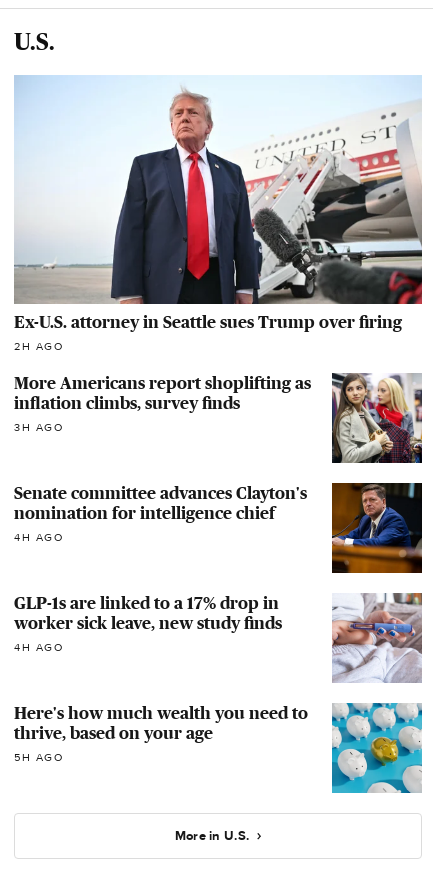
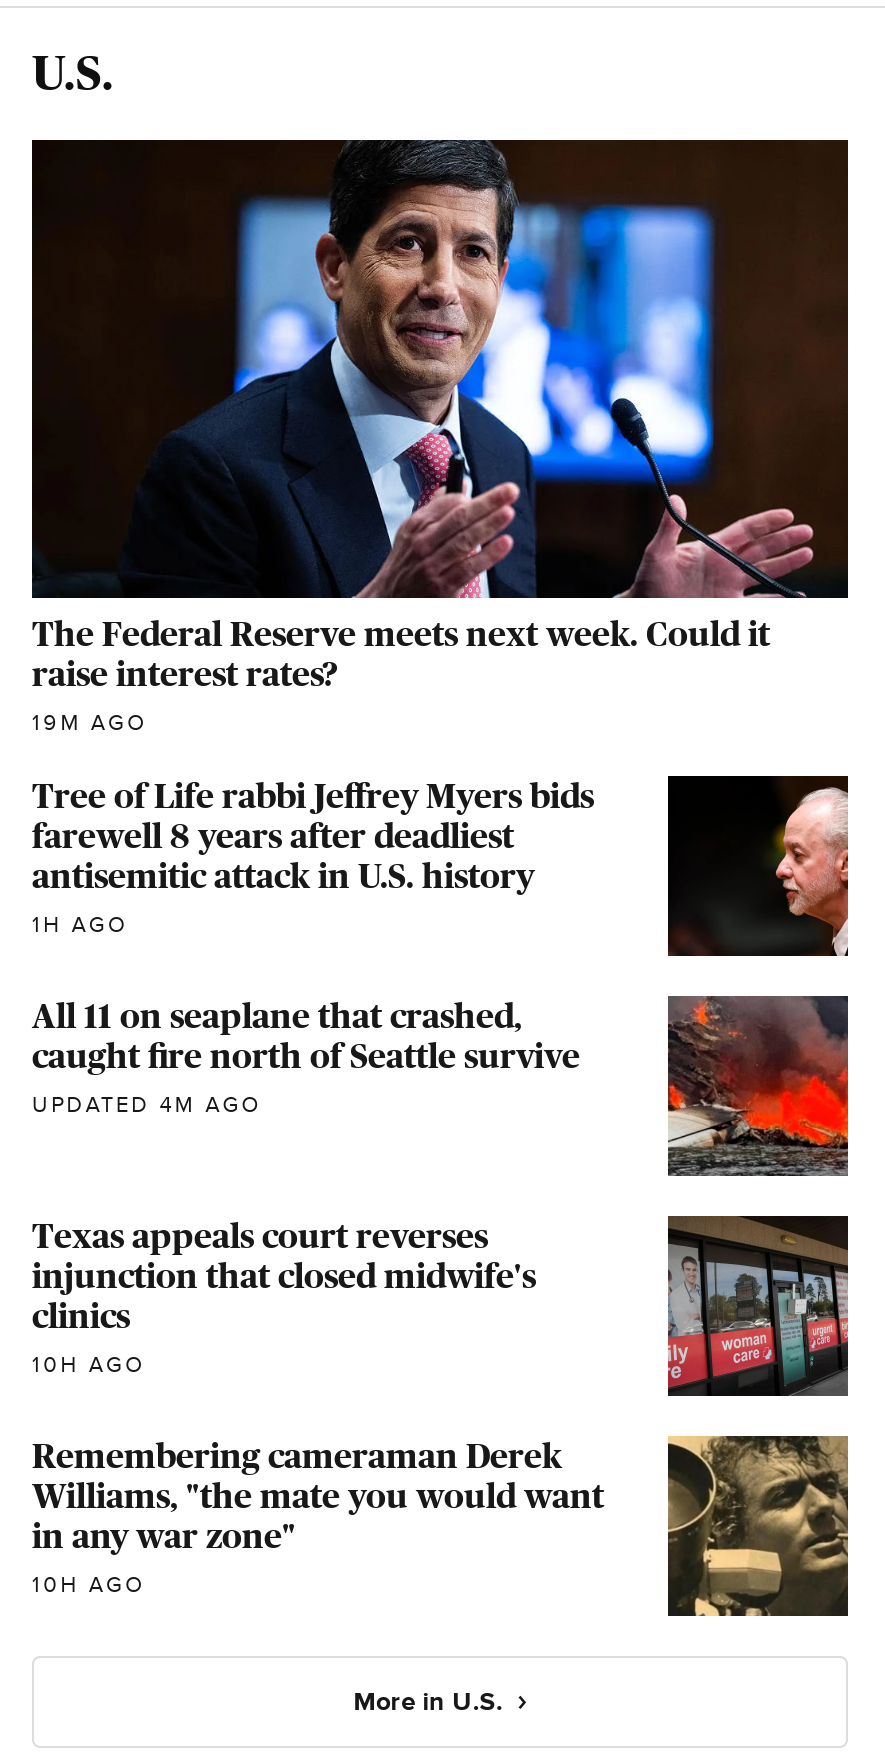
[14,75,423,353] [image] | Ex-U.S. attorney in Seattle sues Trump over firing | 2H AGO -> [30,138,850,736] [image] | The Federal Reserve meets next week. Could it | raise interest rates? | 19M AGO
[14,372,423,464] [image] | More Americans report shoplifting as | inflation climbs, survey finds | 3H AGO -> [32,774,848,956] [image] | Tree of Life rabbi Jeffrey Myers bids | farewell 8 years after deadliest | antisemitic attack in U.S. history | 1H AGO
[14,483,307,544] Senate committee advances Clayton's | nomination for intelligence chief | 4H AGO -> [32,996,580,1118] All 11 on seaplane that crashed, | caught fire north of Seattle survive | UPDATED 4M AGO
[332,483,423,574] [image] -> [668,994,850,1178] [image]
[14,593,282,654] GLP-1s are linked to a 17% drop in | worker sick leave, new study finds | 4H AGO -> [32,1216,536,1378] Texas appeals court reverses | injunction that closed midwife's | clinics | 10H AGO
[332,593,423,683] [image] -> [666,1214,850,1398] [image]
[14,702,423,794] [image] | Here's how much wealth you need to | thrive, based on your age | 5H AGO -> [32,1434,850,1618] [image] | Remembering cameraman Derek | Williams, "the mate you would want | in any war zone" | 10H AGO

